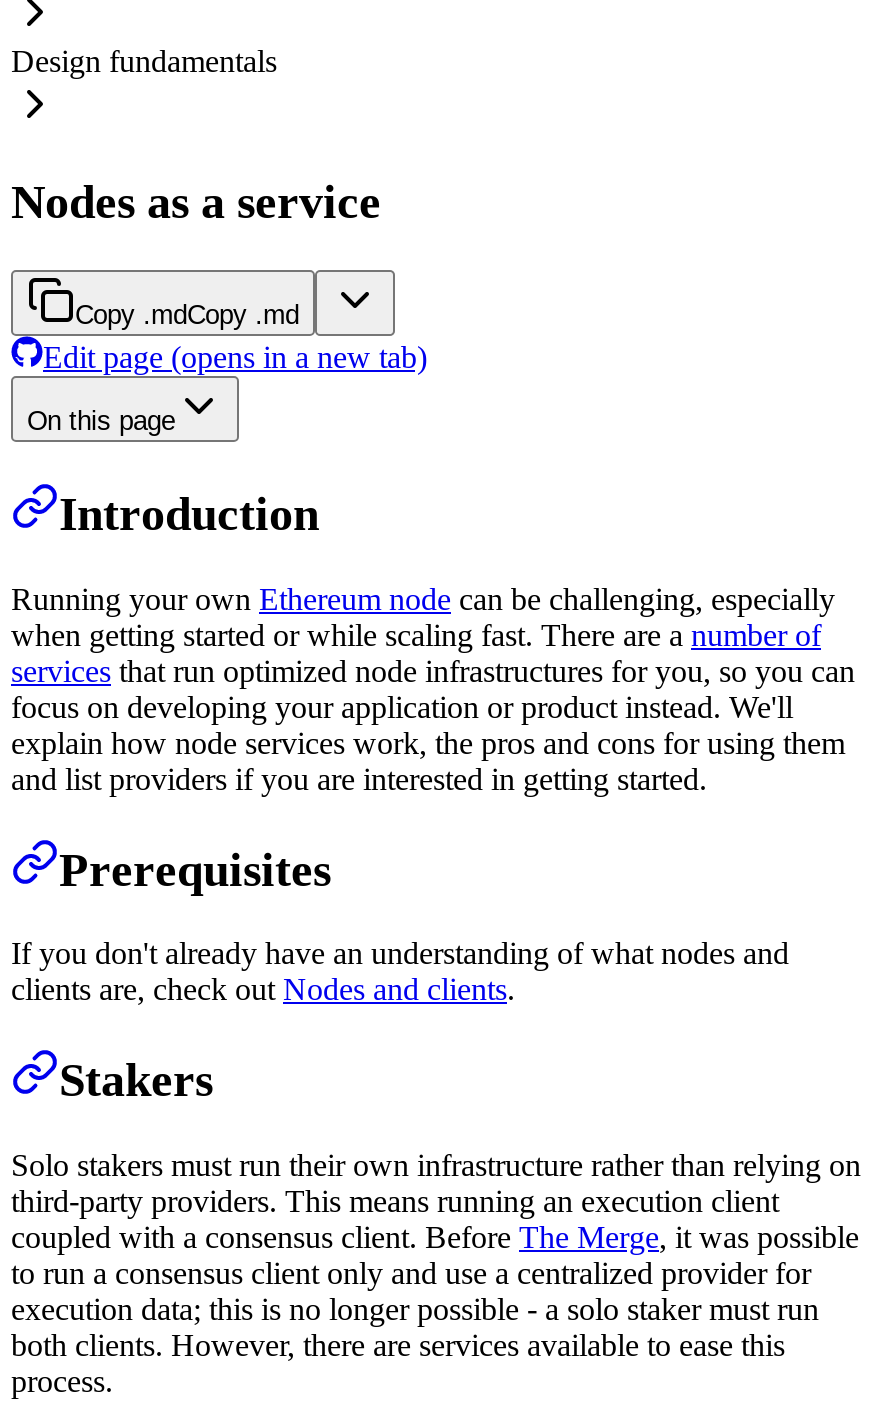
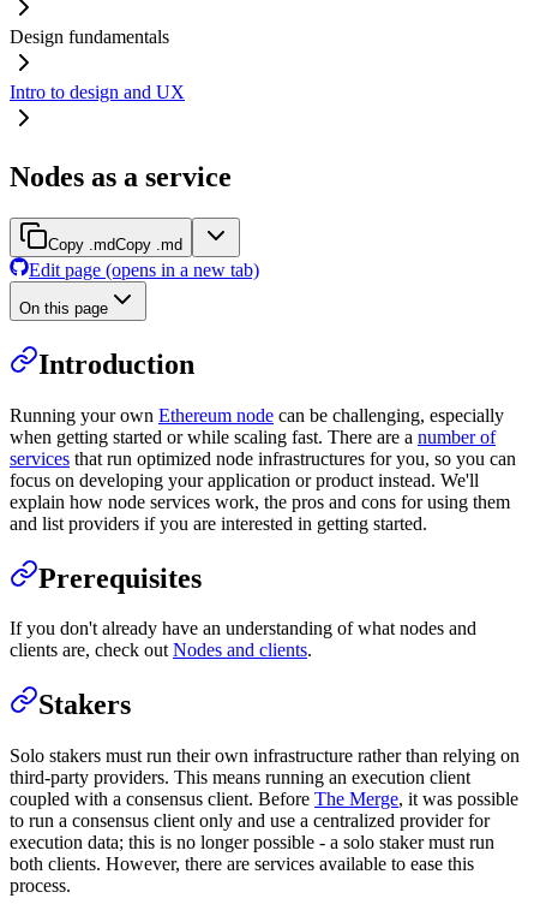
none -> [10,82,185,102] Intro to design and UX

